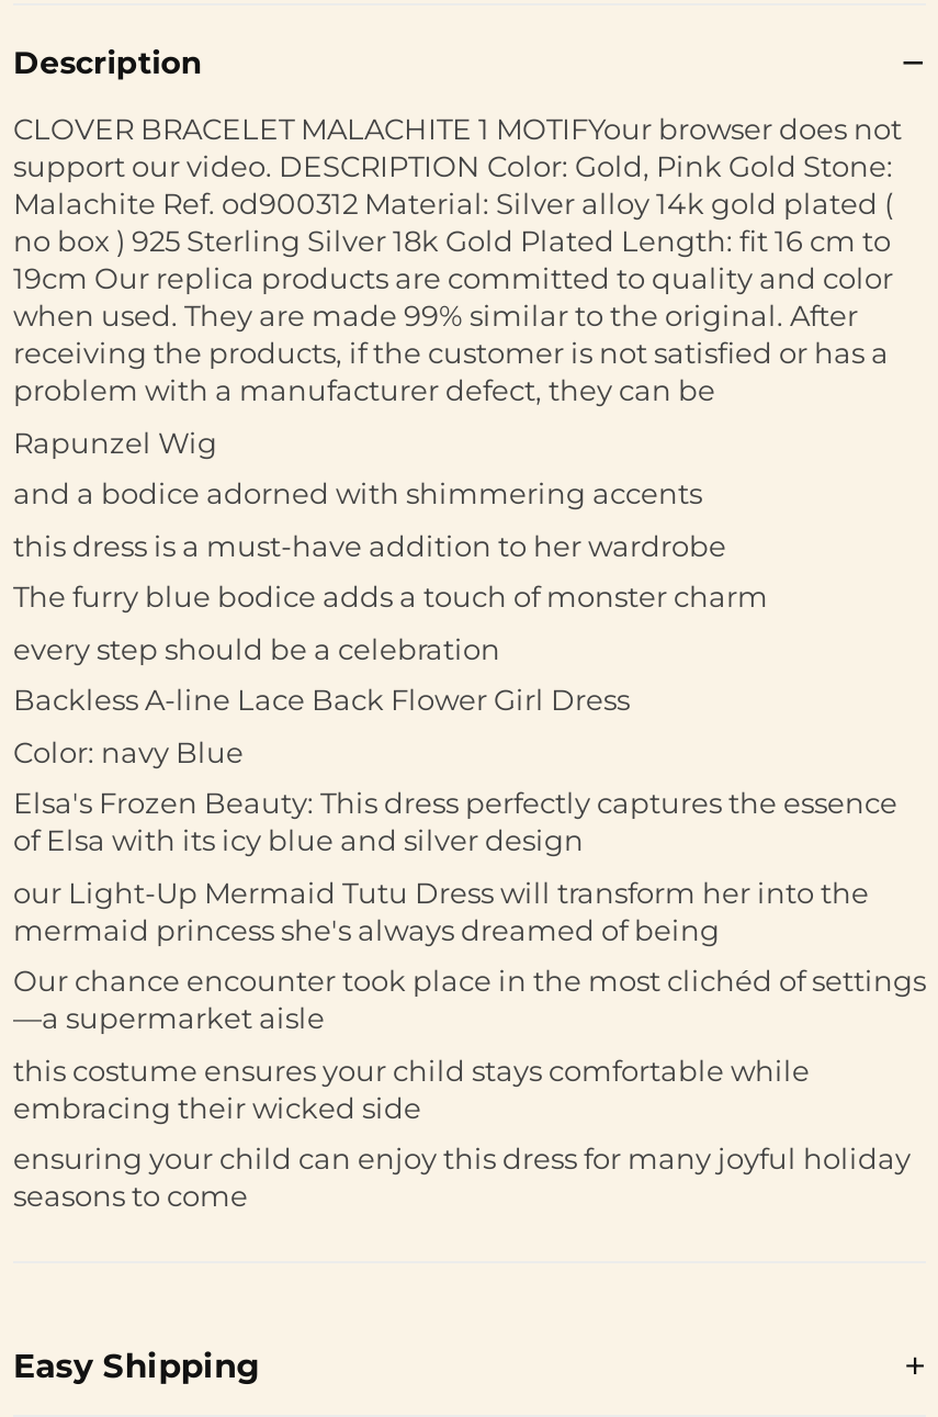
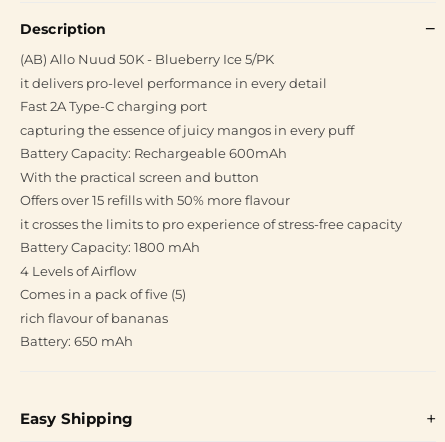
[13,111,902,407] CLOVER BRACELET MALACHITE 1 MOTIFYour browser does not | support our video. DESCRIPTION Color: Gold, Pink Gold Stone: | Malachite Ref. od900312 Material: Silver alloy 14k gold plated ( | no box ) 925 Sterling Silver 18k Gold Plated Length: fit 16 cm to | 19cm Our replica products are committed to quality and color | when used. They are made 99% similar to the original. After | receiving the products, if the customer is not satisfied or has a | problem with a manufacturer defect, they can be -> [20,51,274,67] (AB) Allo Nuud 50K - Blueberry Ice 5/PK
[13,424,217,459] Rapunzel Wig -> [20,74,327,90] it delivers pro-level performance in every detail
[13,475,702,510] and a bodice adorned with shimmering accents -> [20,98,207,114] Fast 2A Type-C charging port
[13,527,726,562] this dress is a must-have addition to her wardrobe -> [20,121,354,137] capturing the essence of juicy mangos in every puff
[13,578,768,614] The furry blue bodice adds a touch of monster charm -> [20,145,287,161] Battery Capacity: Rechargeable 600mAh
[13,630,500,665] every step should be a celebration -> [20,168,259,184] With the practical screen and button
[13,682,630,717] Backless A-line Lace Back Flower Girl Dress -> [20,192,290,208] Offers over 15 refills with 50% more flavour
[13,733,244,768] Color: navy Blue -> [20,215,402,231] it crosses the limits to pro experience of stress-free capacity
[13,785,897,857] Elsa's Frozen Beauty: This dress perfectly captures the essence | of Elsa with its icy blue and silver design -> [20,239,200,255] Battery Capacity: 1800 mAh
[13,874,869,946] our Light-Up Mermaid Tutu Dress will transform her into the | mermaid princess she's always dreamed of being -> [20,262,136,278] 4 Levels of Airflow
[13,963,926,1035] Our chance encounter took place in the most clichéd of settings | —a supermarket aisle -> [20,286,186,302] Comes in a pack of five (5)
[13,1051,810,1124] this costume ensures your child stays comfortable while | embracing their wicked side -> [20,309,168,325] rich flavour of bananas
[13,1140,911,1213] ensuring your child can enjoy this dress for many joyful holiday | seasons to come -> [20,333,133,349] Battery: 650 mAh

